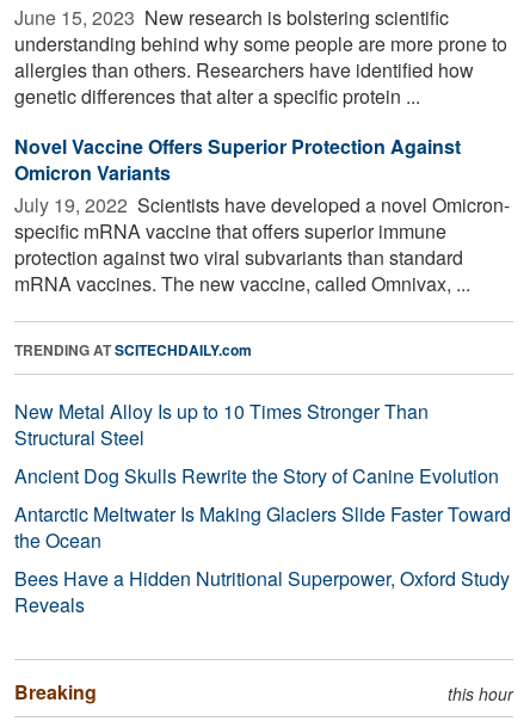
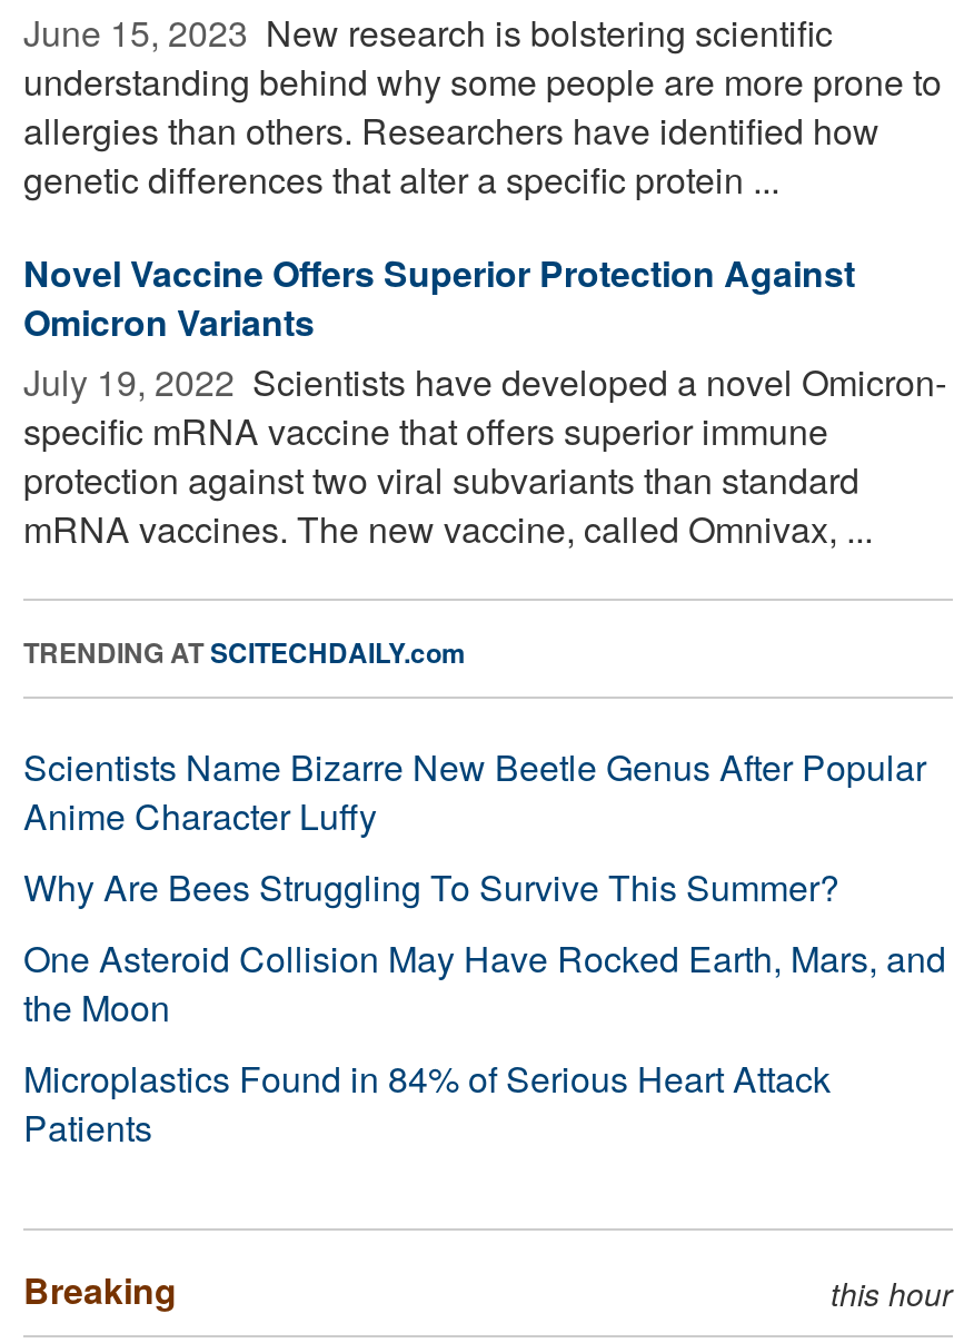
[14,397,511,618] New Metal Alloy Is up to 10 Times Stronger Than | Structural Steel | Ancient Dog Skulls Rewrite the Story of Canine Evolution | Antarctic Meltwater Is Making Glaciers Slide Faster Toward | the Ocean | Bees Have a Hidden Nutritional Superpower, Oxford Study | Reveals -> [23,741,946,1152] Scientists Name Bizarre New Beetle Genus After Popular | Anime Character Luffy | Why Are Bees Struggling To Survive This Summer? | One Asteroid Collision May Have Rocked Earth, Mars, and | the Moon | Microplastics Found in 84% of Serious Heart Attack | Patients

